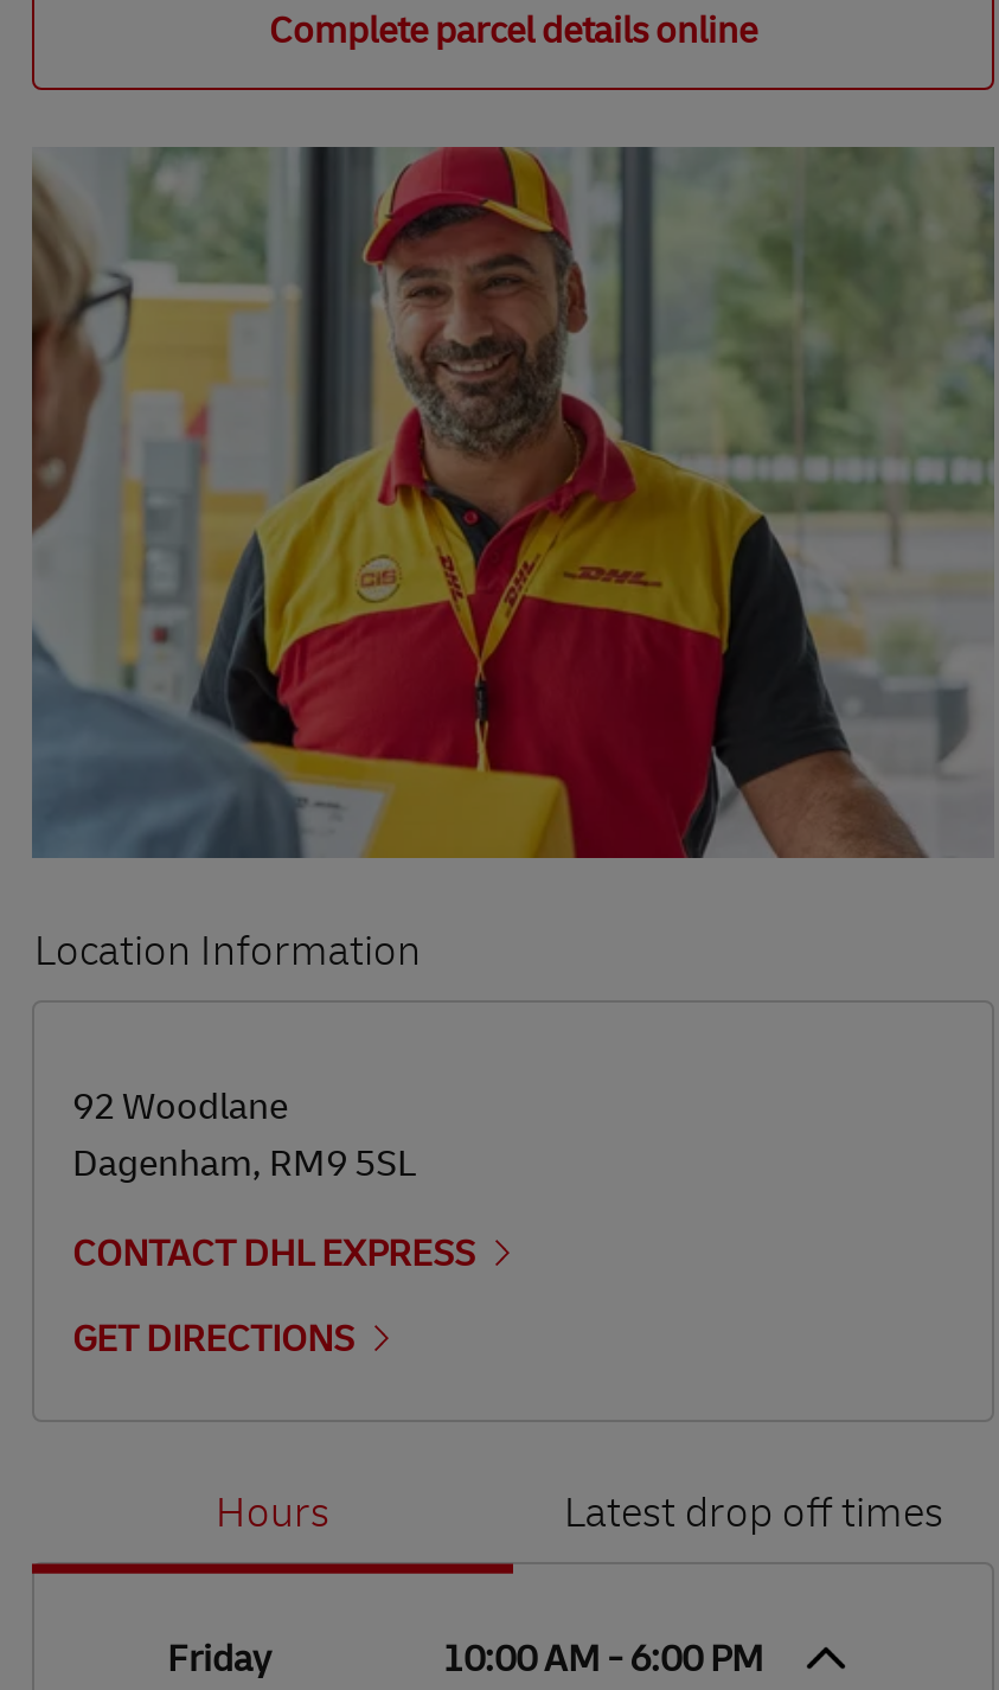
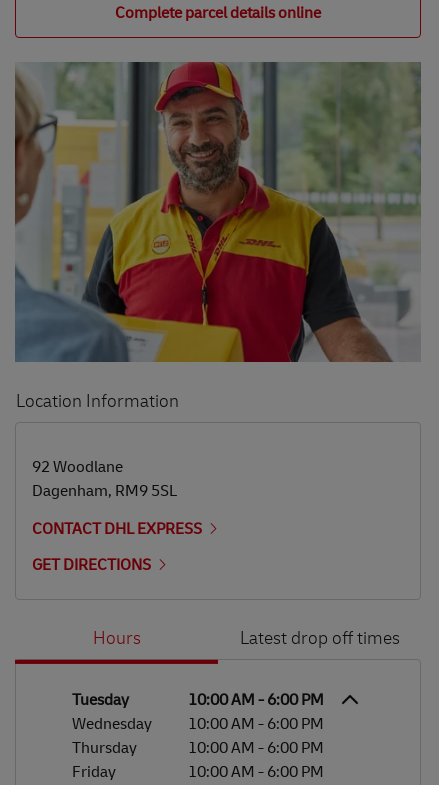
none -> [72,690,324,758] Tuesday | 10:00 AM - 6:00 PM | Wednesday | 10:00 AM - 6:00 PM | Thursday | 10:00 AM - 6:00 PM

